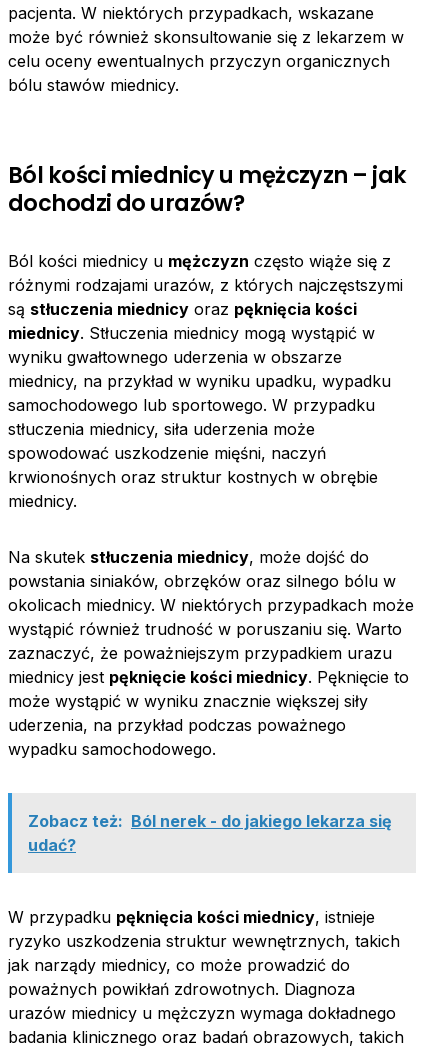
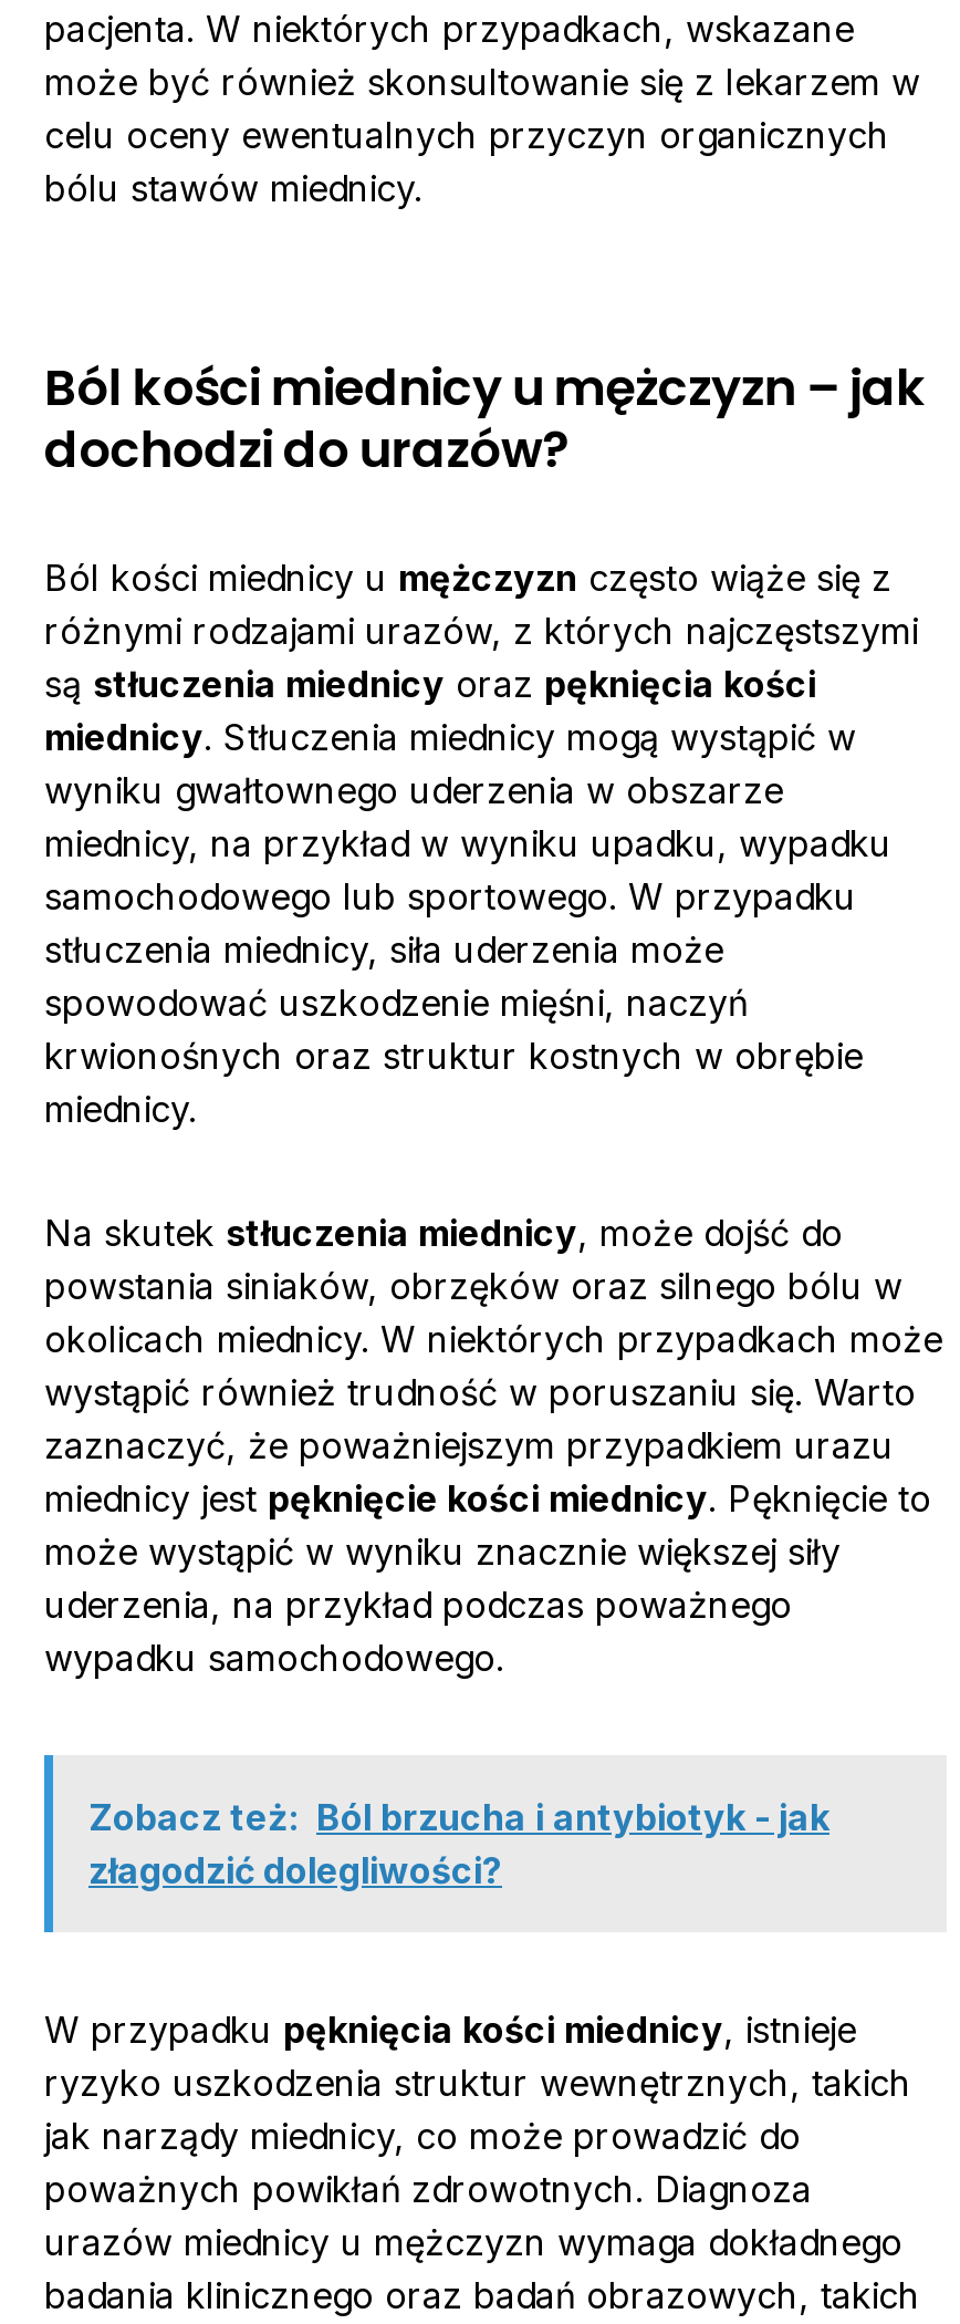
[28,811,392,855] Zobacz też: Ból nerek - do jakiego lekarza się | udać? -> [88,1794,829,1892] Zobacz też: Ból brzucha i antybiotyk - jak | złagodzić dolegliwości?

